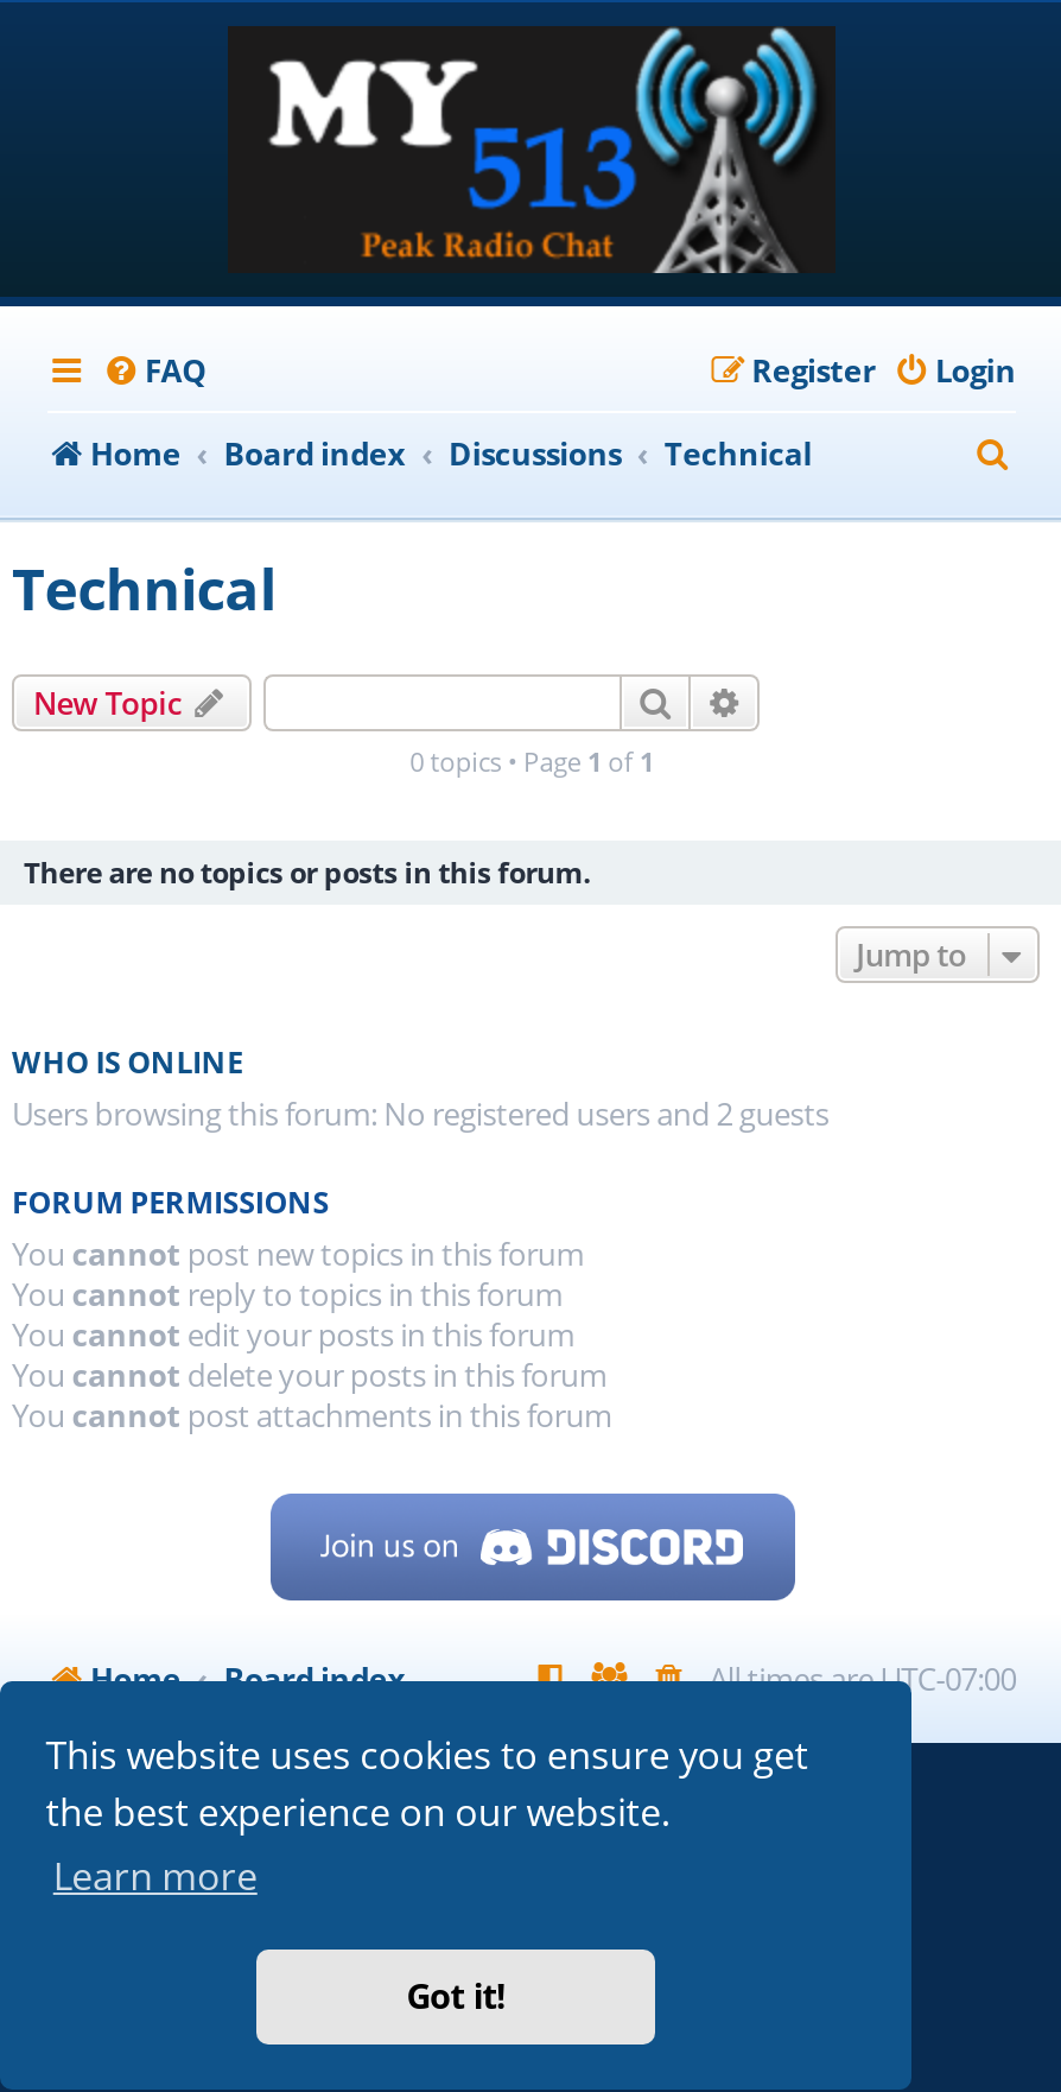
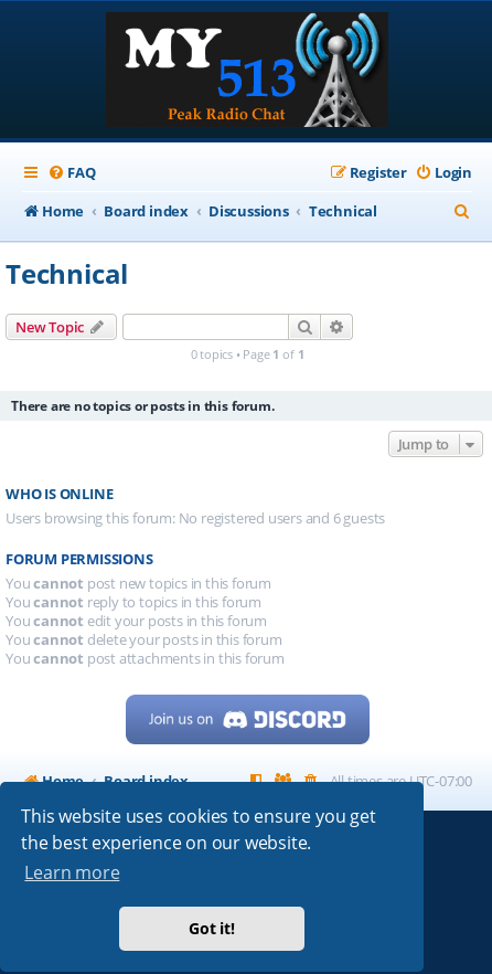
[12,1092,829,1135] Users browsing this forum: No registered users and 2 guests -> [6,508,385,528] Users browsing this forum: No registered users and 6 guests

